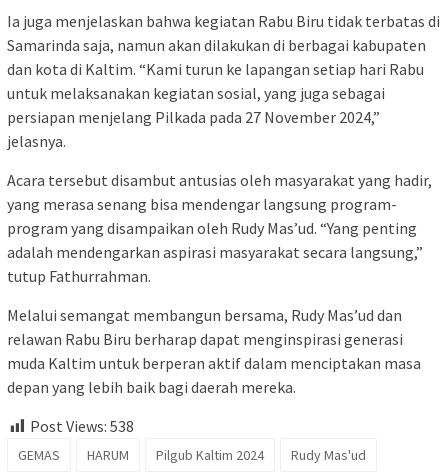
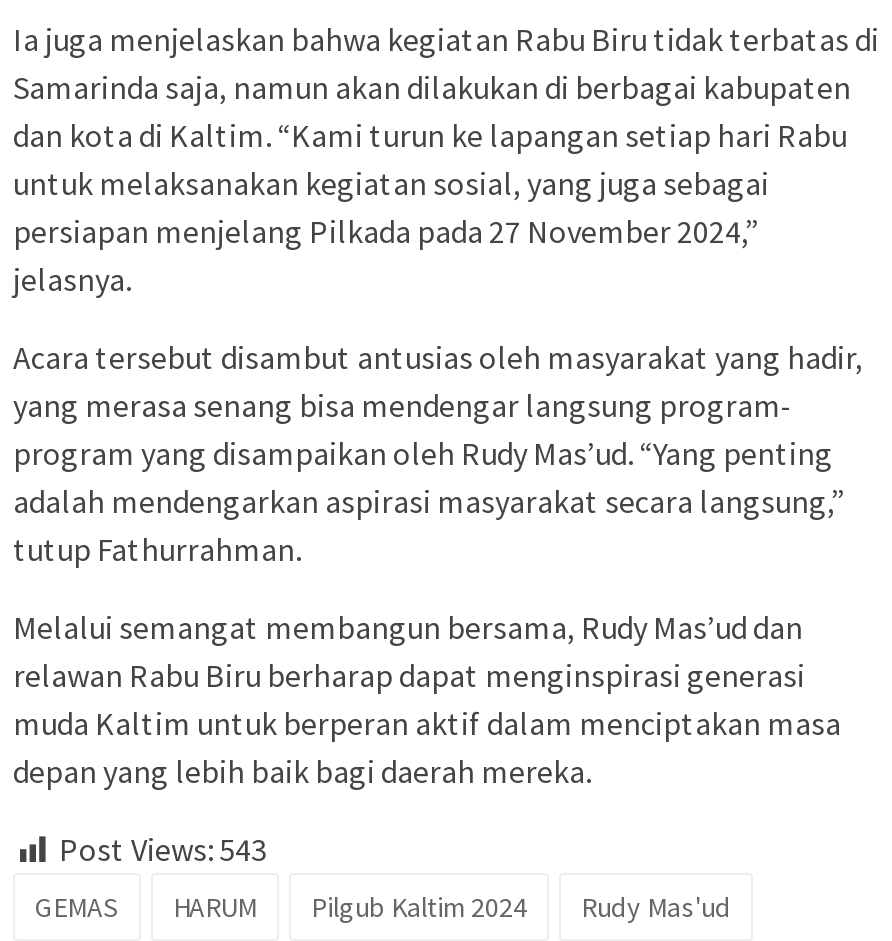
[30,416,134,436] Post Views: 538 -> [59,829,267,869] Post Views: 543

